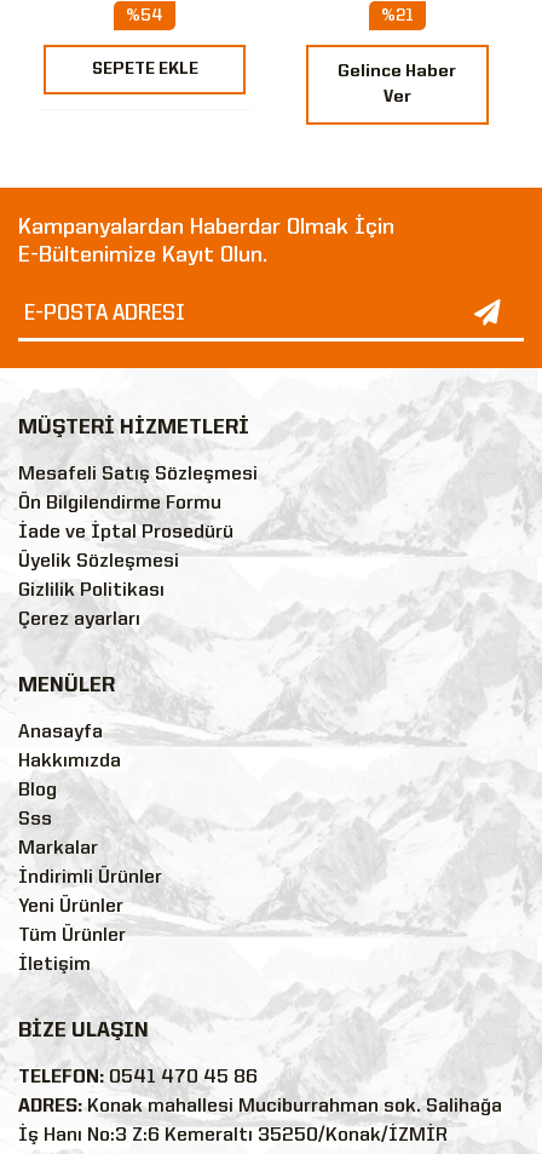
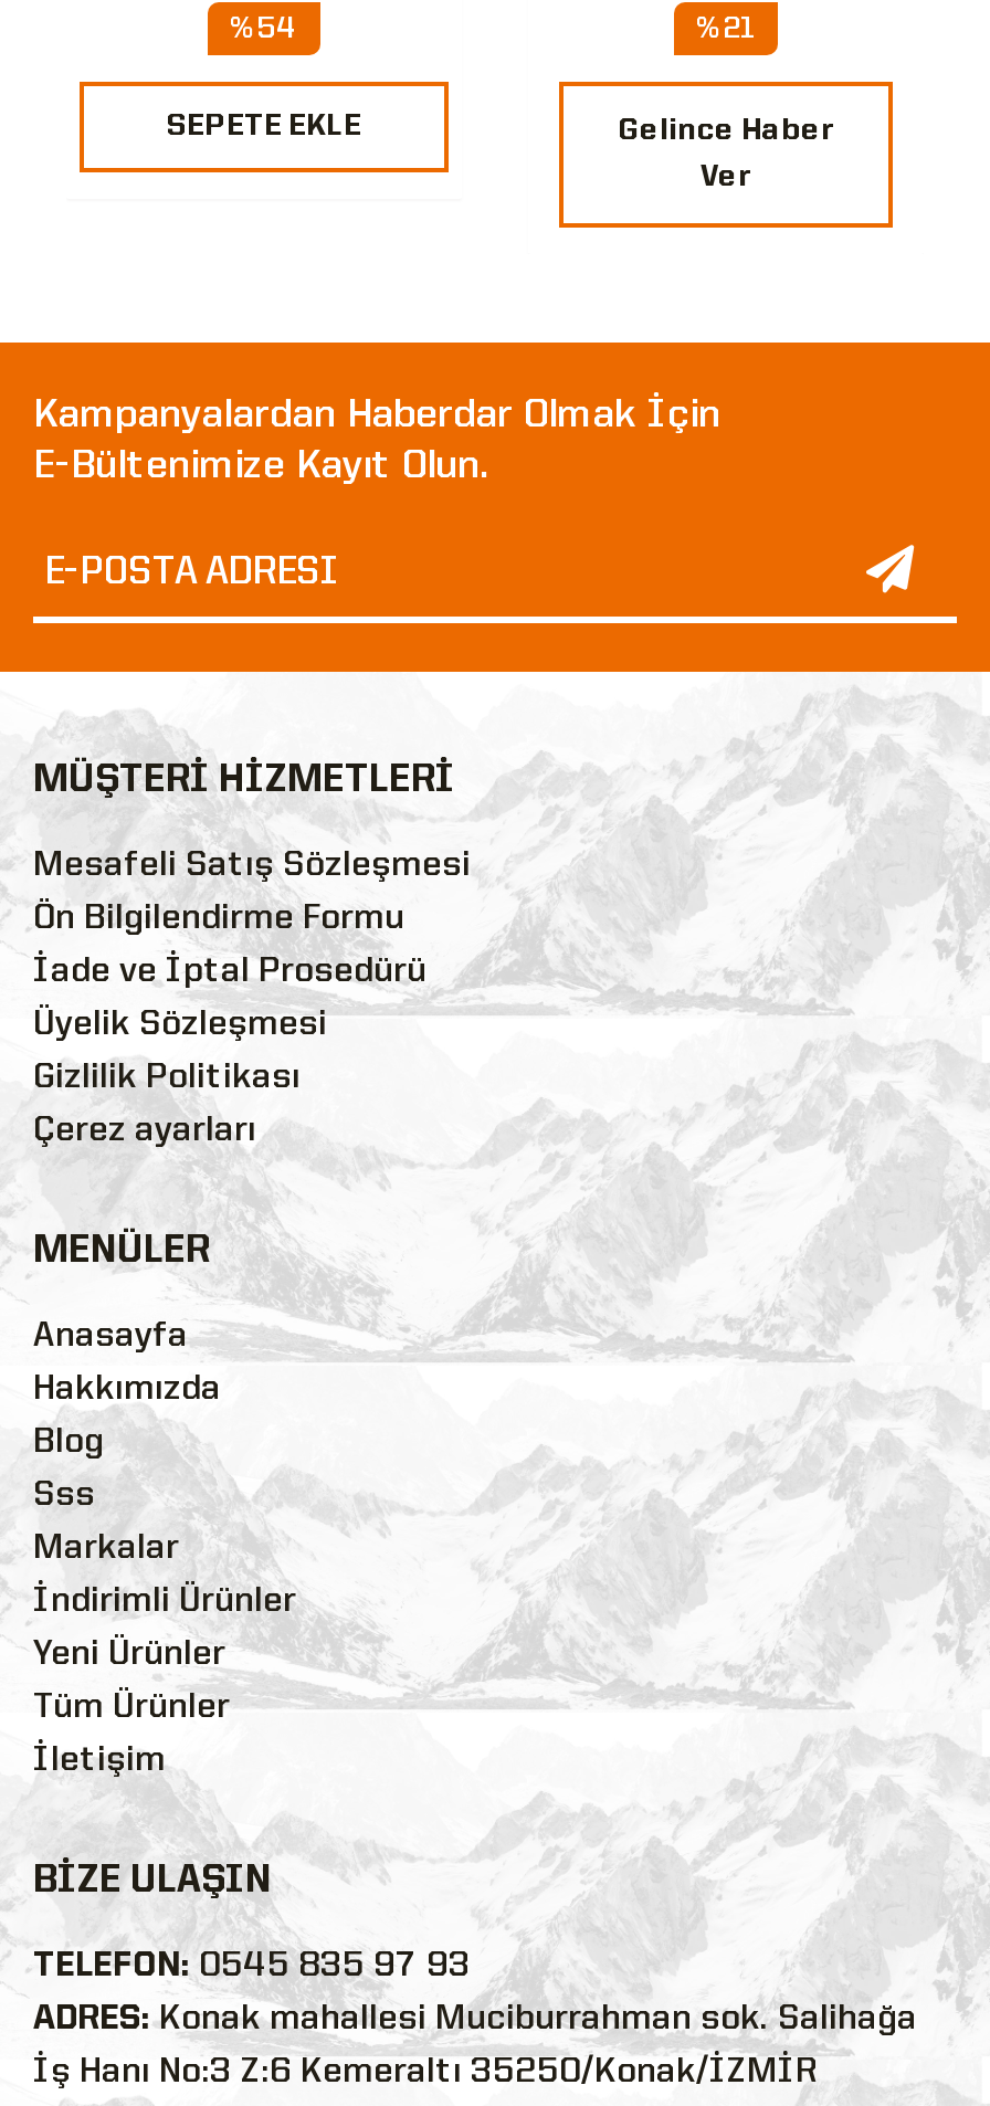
[18,1068,258,1088] TELEFON: 0541 470 45 86 -> [33,1949,471,1985] TELEFON: 0545 835 97 93

